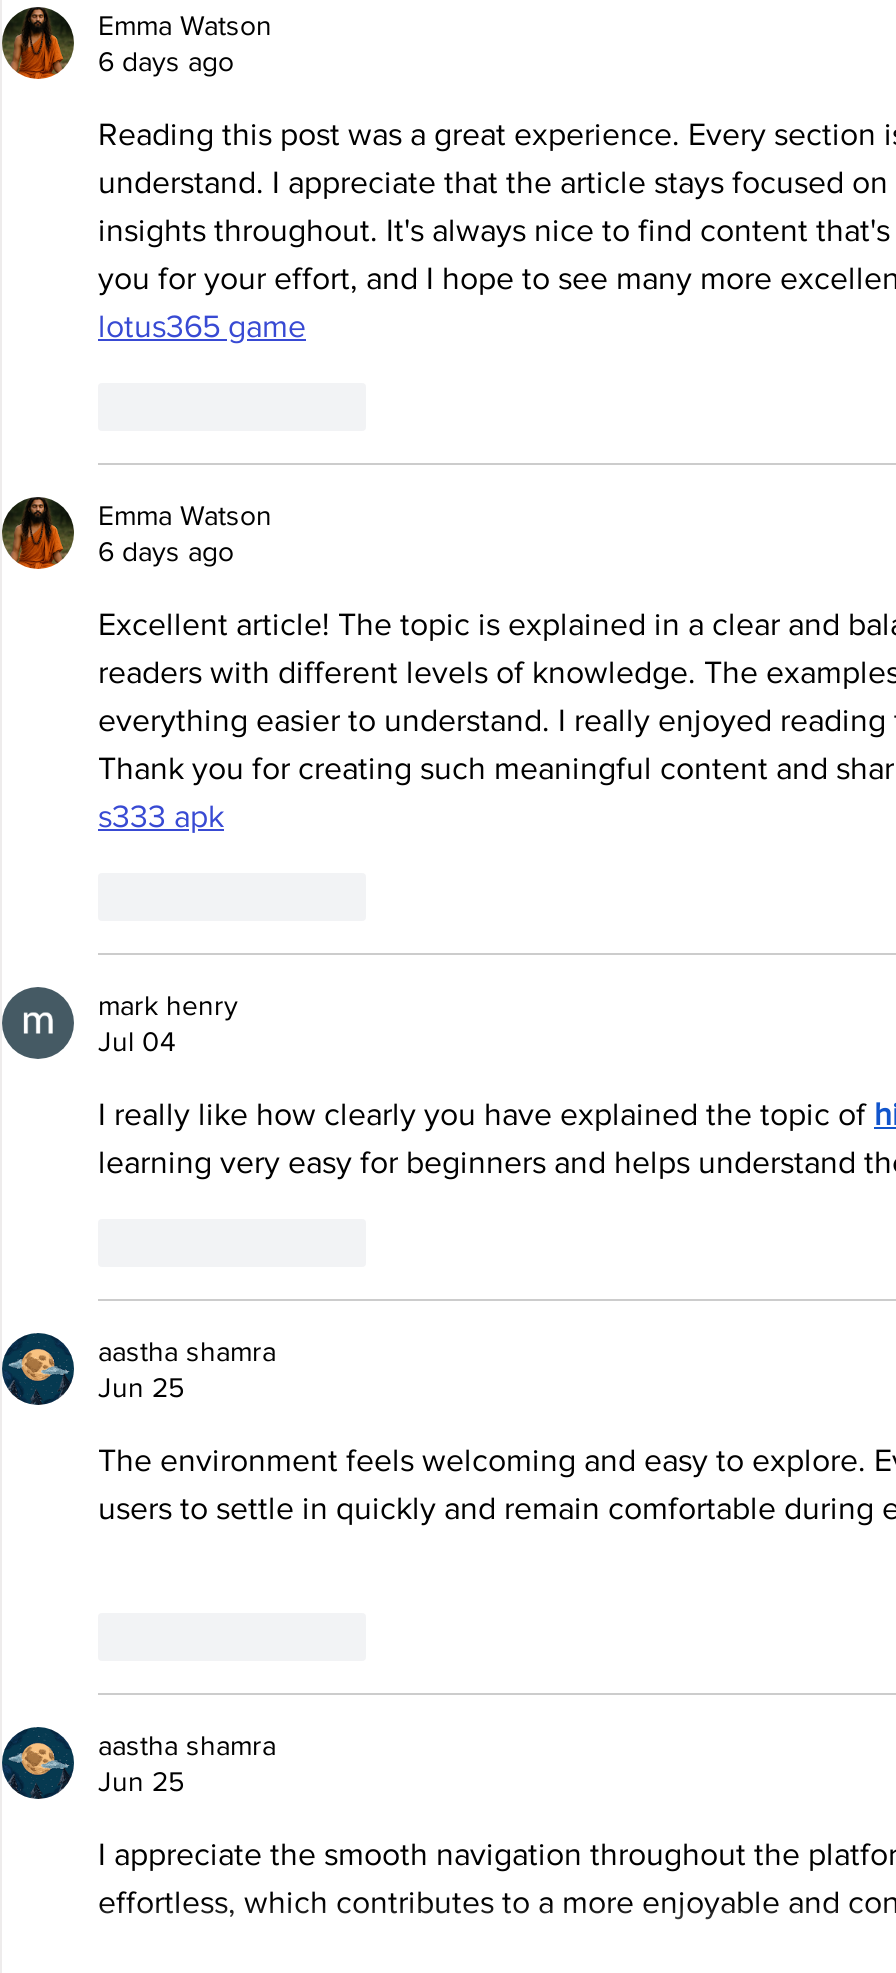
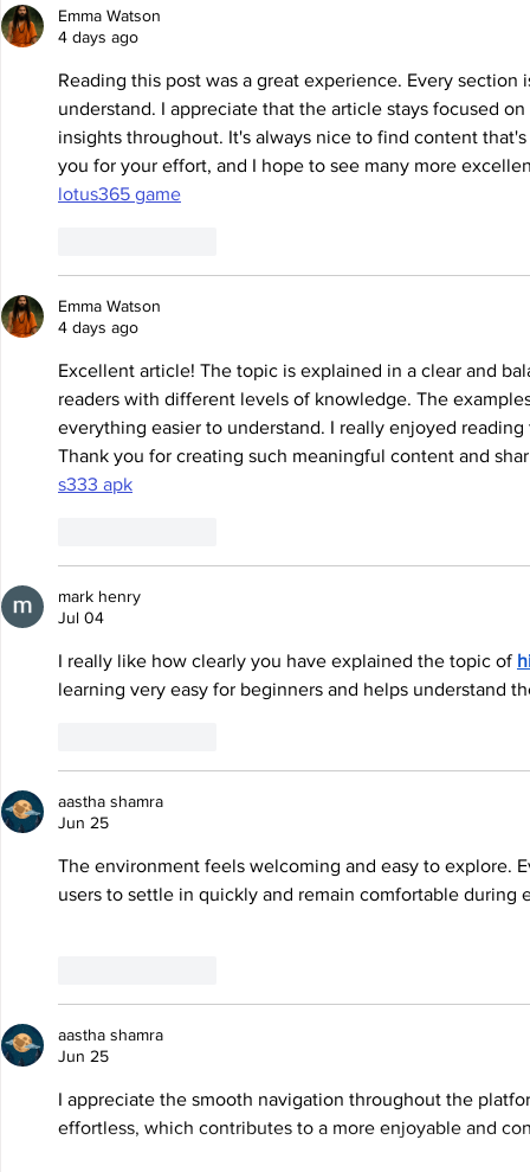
[98,45,234,77] 6 days ago -> [58,27,138,46] 4 days ago
[98,535,234,567] 6 days ago -> [58,317,138,336] 4 days ago

